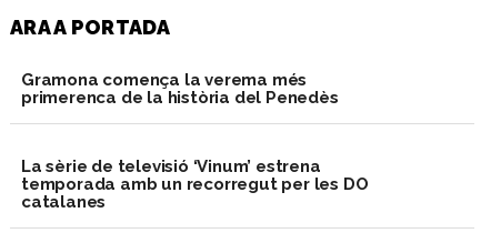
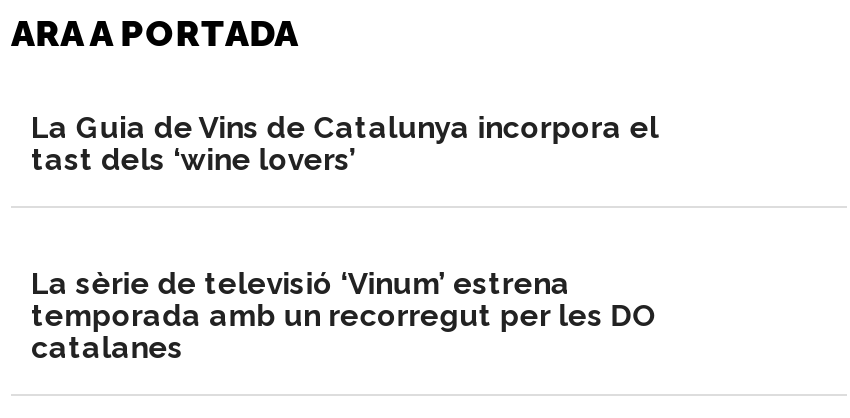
[21,70,338,108] Gramona comença la verema més | primerenca de la història del Penedès -> [31,111,659,179] La Guia de Vins de Catalunya incorpora el | tast dels ‘wine lovers’

